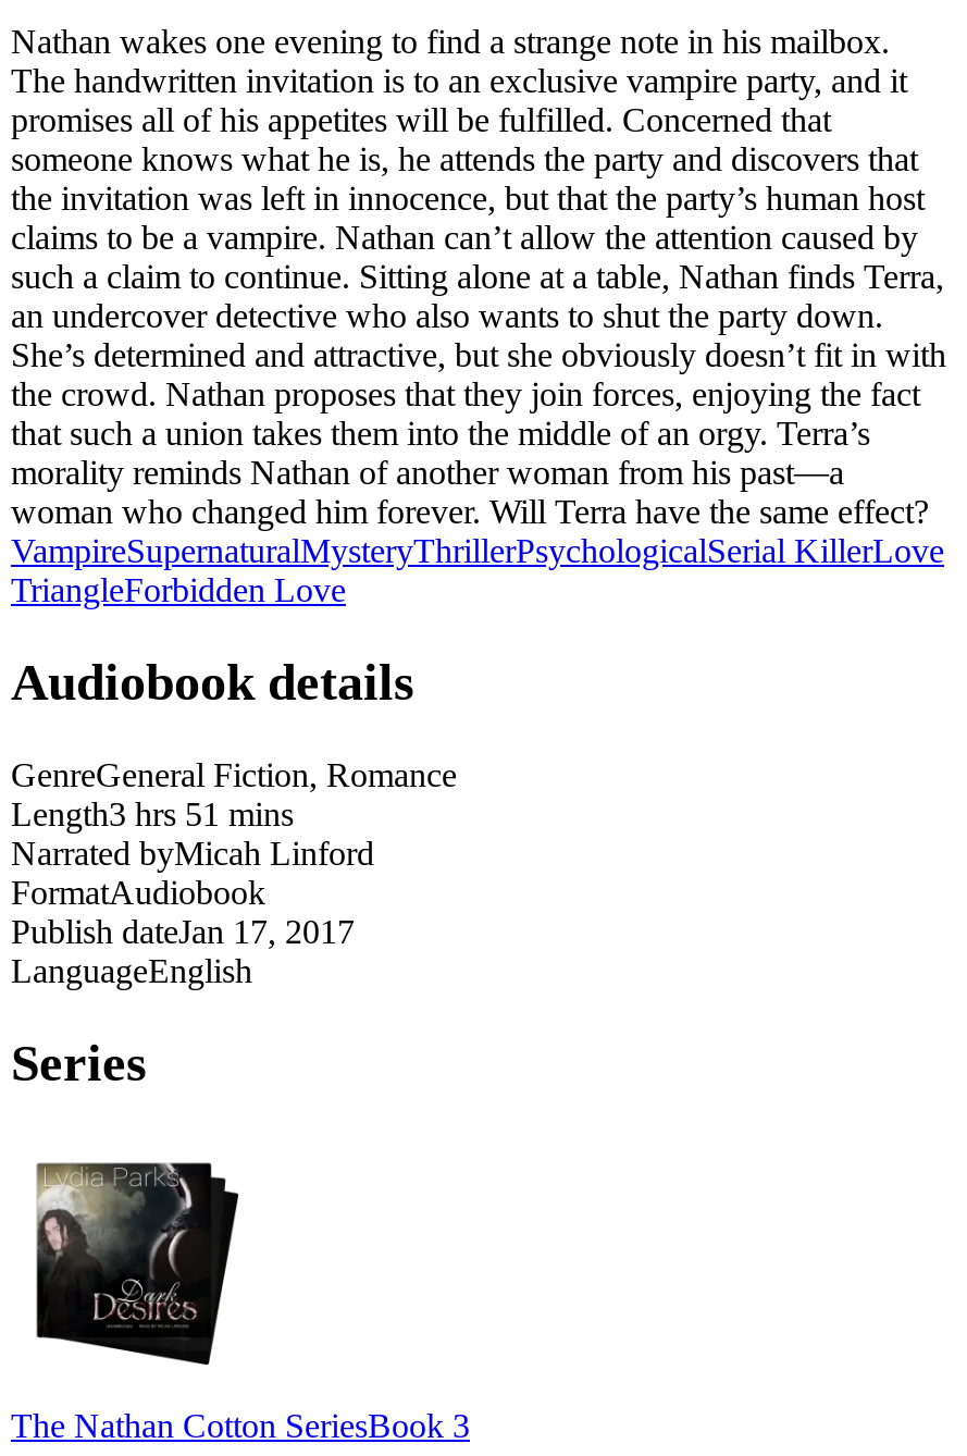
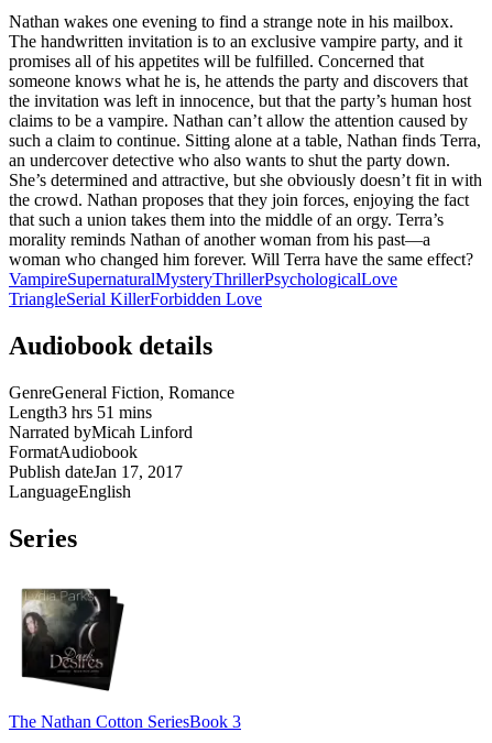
[11,533,944,609] VampireSupernaturalMysteryThrillerPsychologicalSerial KillerLove | TriangleForbidden Love -> [9,270,397,309] VampireSupernaturalMysteryThrillerPsychologicalLove | TriangleSerial KillerForbidden Love

